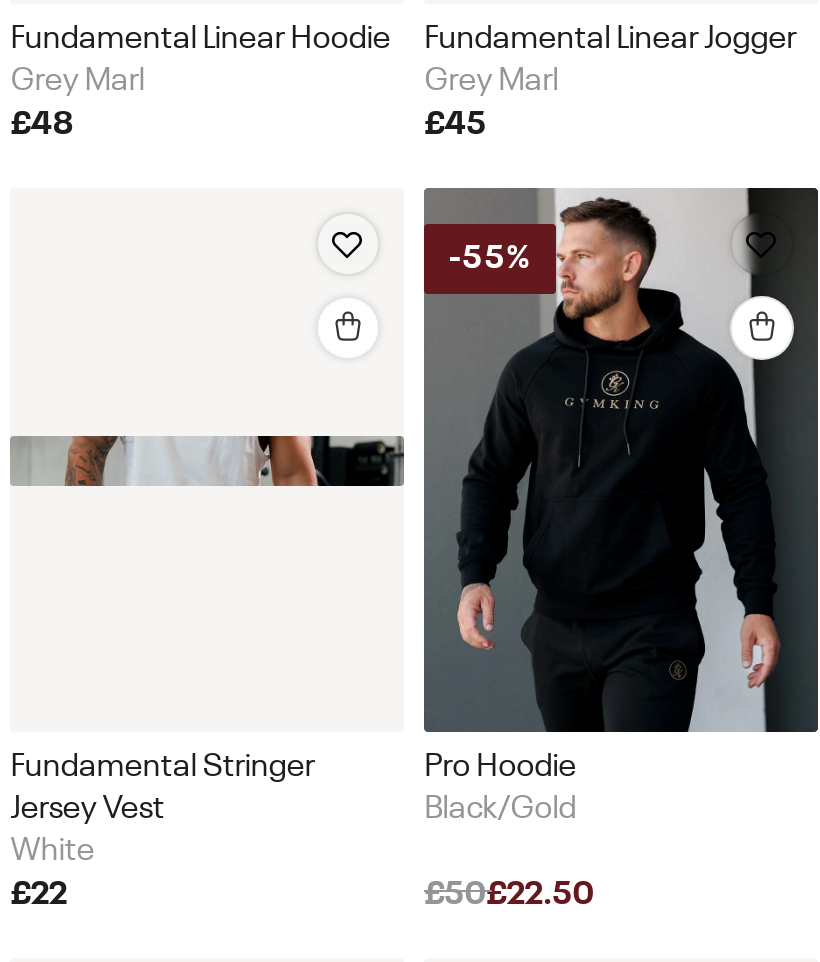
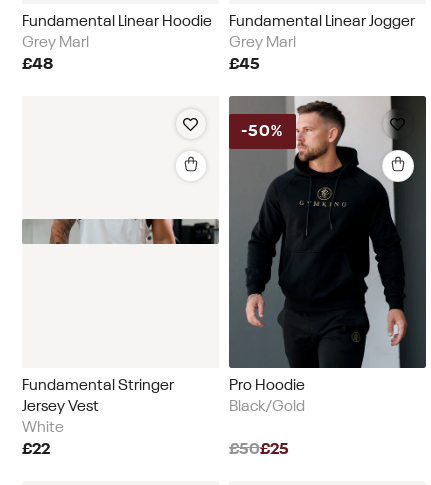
[448,243,531,275] -55% -> [241,124,284,140] -50%
[424,880,594,912] £50£22.50 -> [229,442,289,458] £50£25

